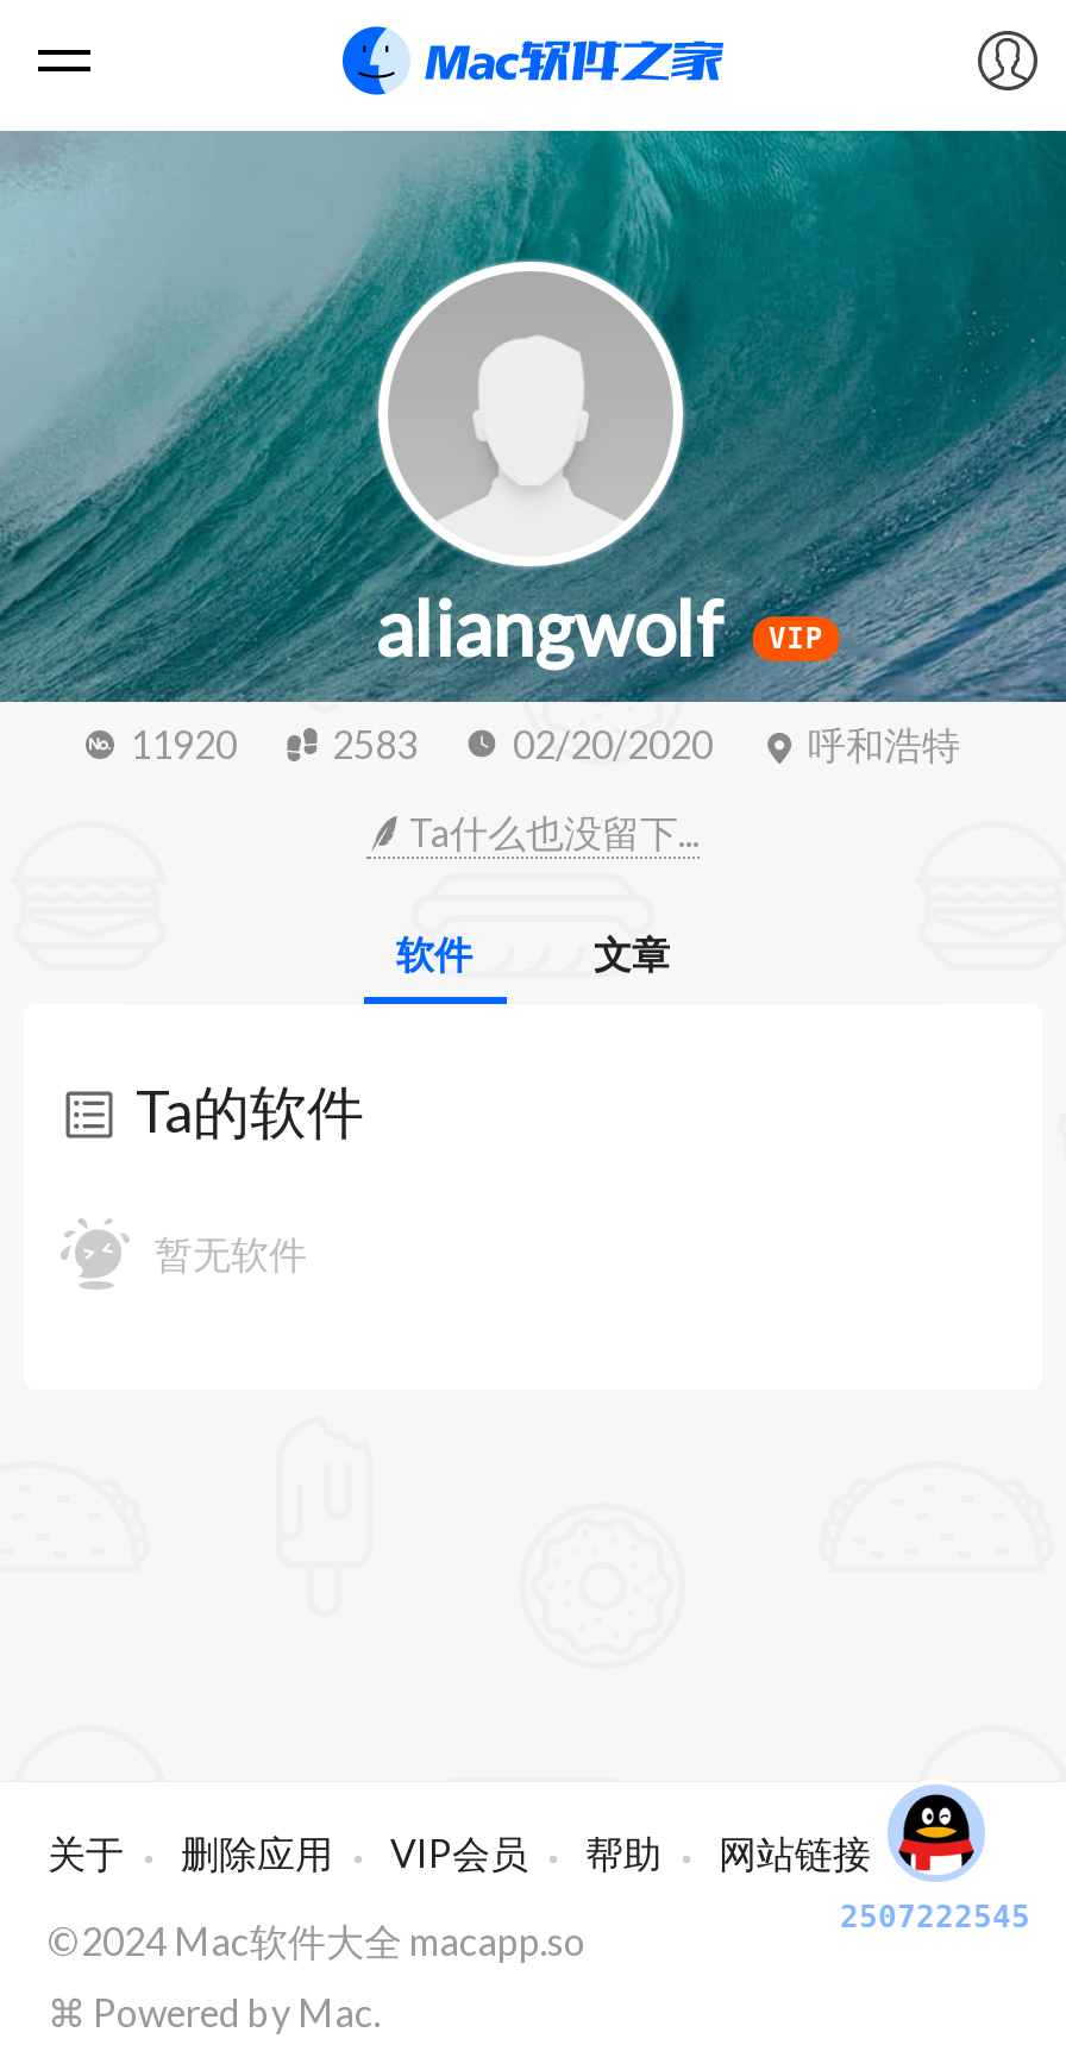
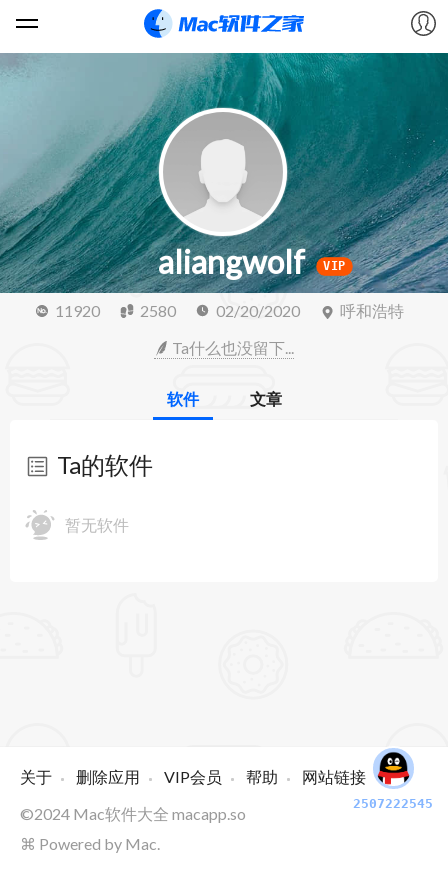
[332,721,418,766] 2583 -> [139,301,175,320] 2580

